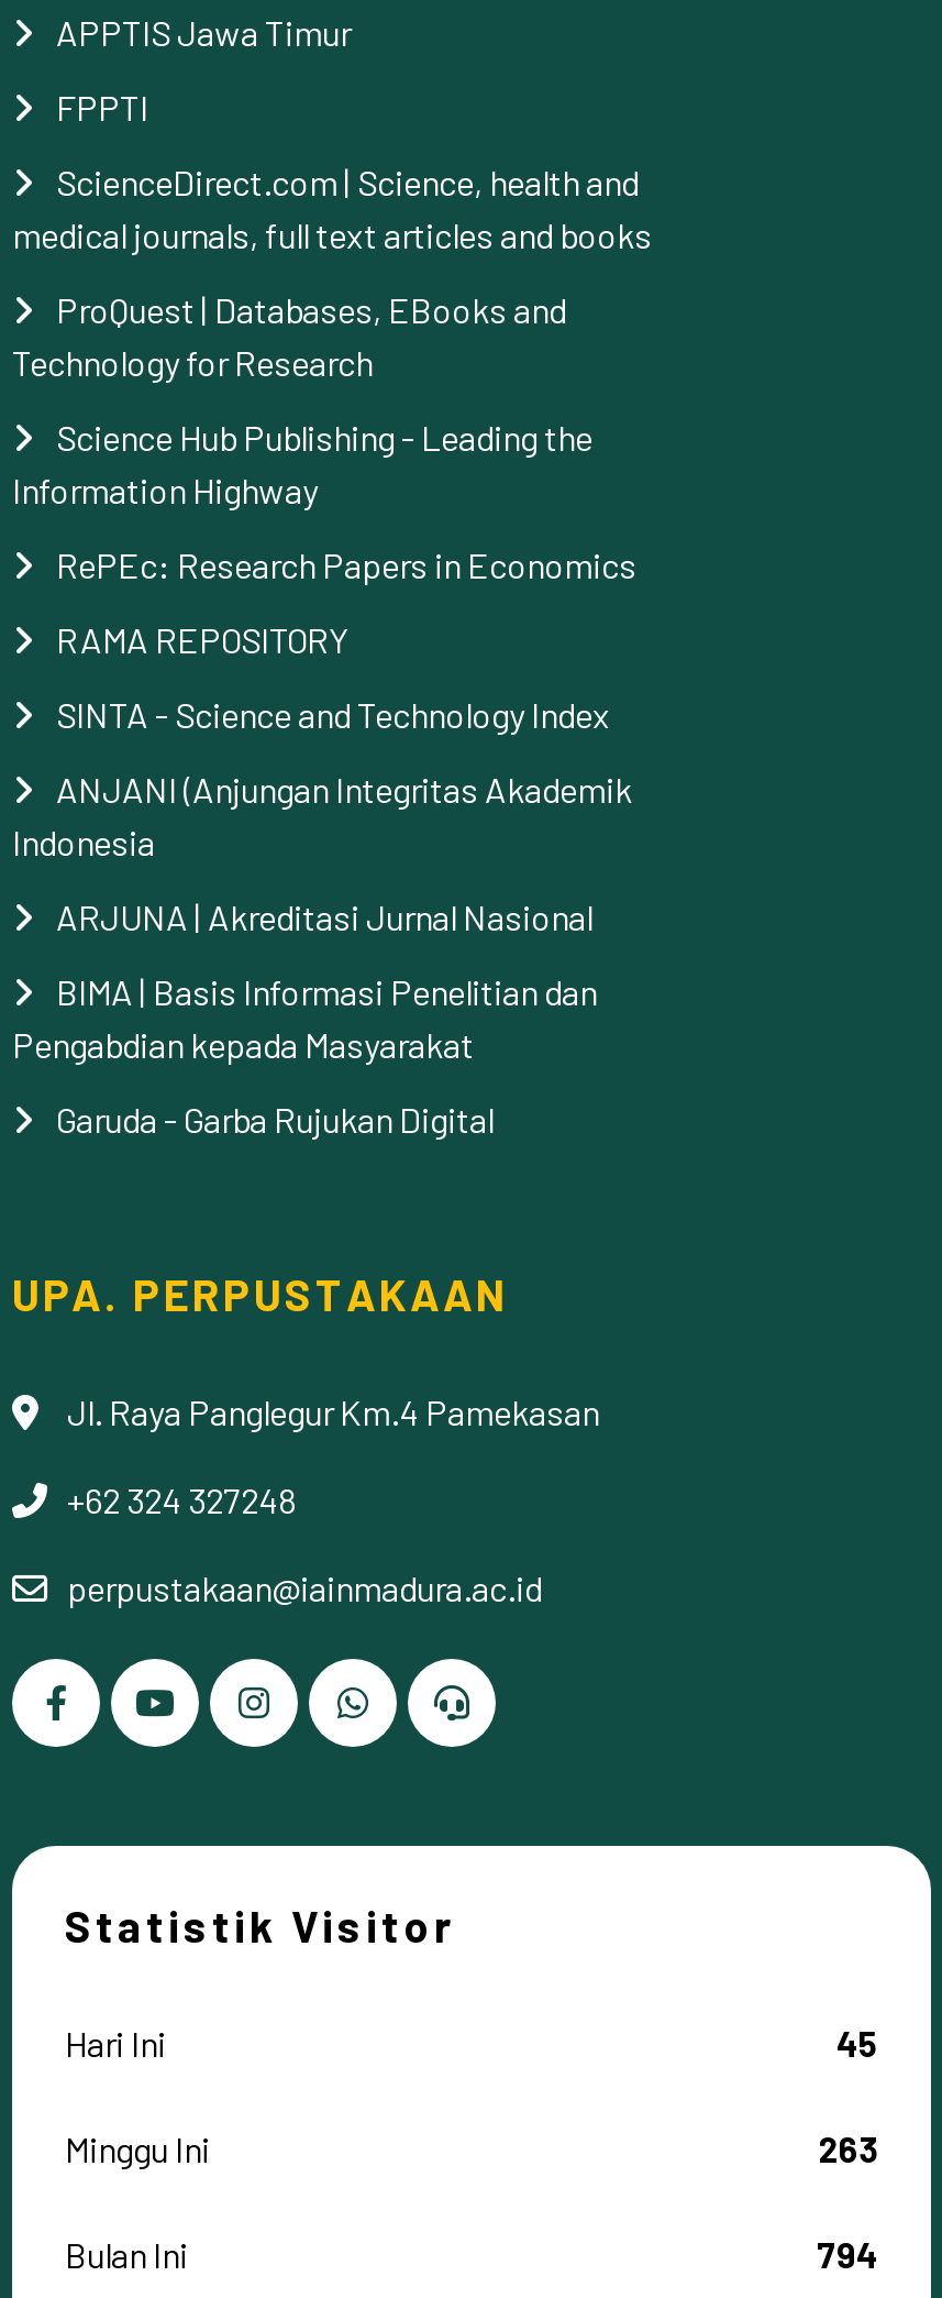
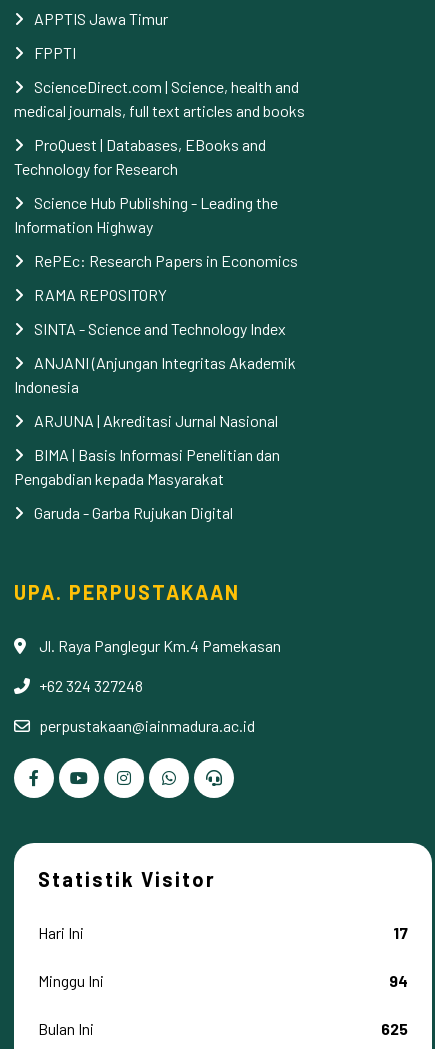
[836,2022,878,2064] 45 -> [393,923,408,942] 17
[819,2127,878,2169] 263 -> [389,971,408,990] 94
[817,2233,878,2275] 794 -> [381,1019,408,1038] 625

